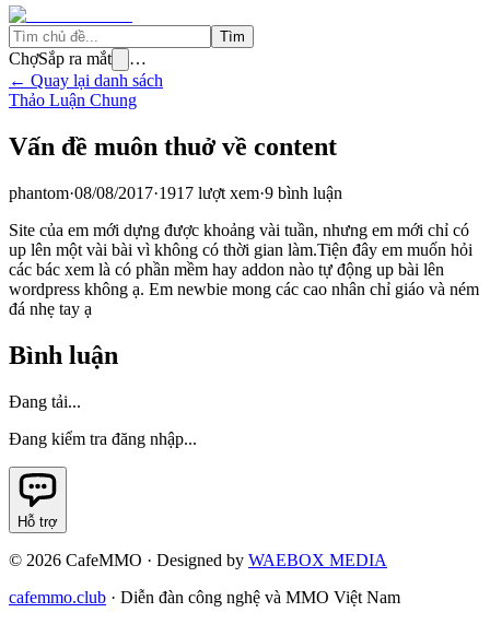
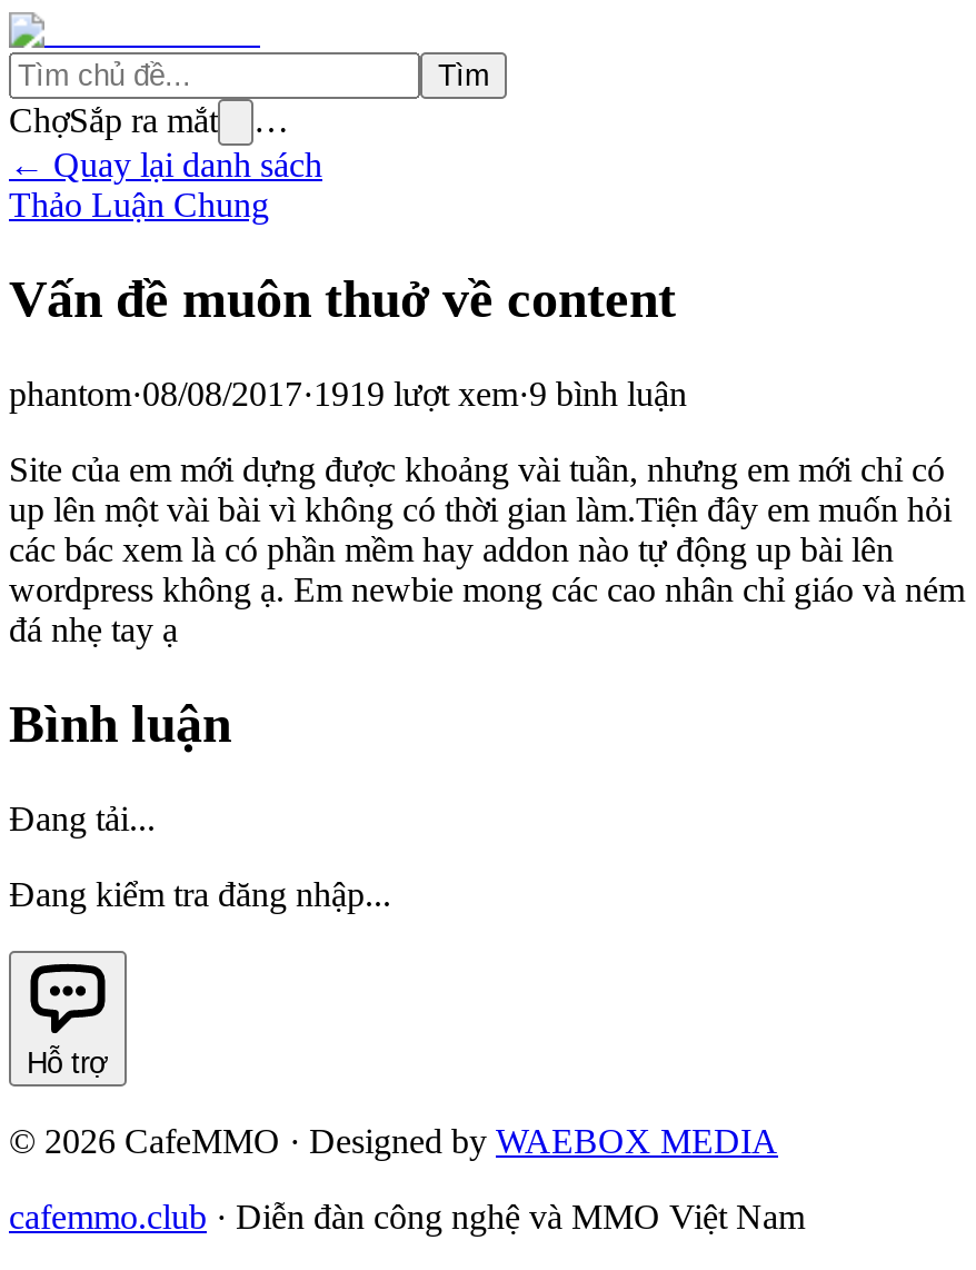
[9,183,342,202] phantom·08/08/2017 · 1917 lượt xem·9 bình luận -> [9,374,687,412] phantom·08/08/2017 · 1919 lượt xem·9 bình luận

